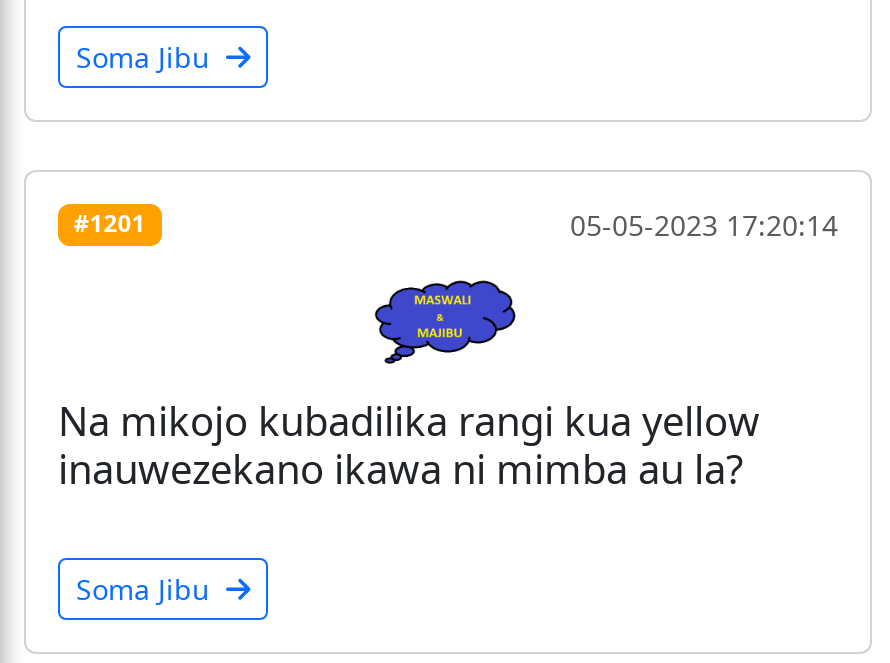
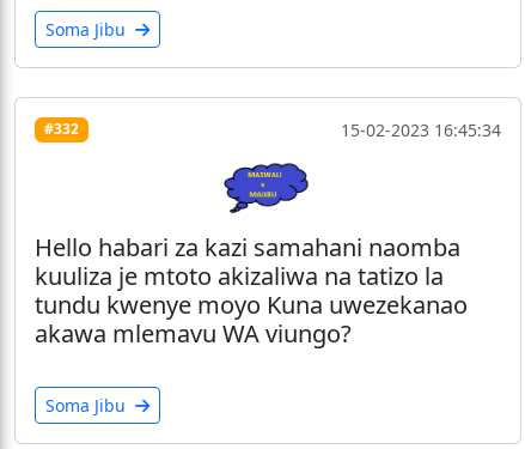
[74,206,838,244] #1201 | 05-05-2023 17:20:14 -> [44,118,501,141] #332 | 15-02-2023 16:45:34
[58,394,760,496] Na mikojo kubadilika rangi kua yellow | inauwezekano ikawa ni mimba au la? -> [35,231,468,350] Hello habari za kazi samahani naomba | kuuliza je mtoto akizaliwa na tatizo la | tundu kwenye moyo Kuna uwezekanao | akawa mlemavu WA viungo?

